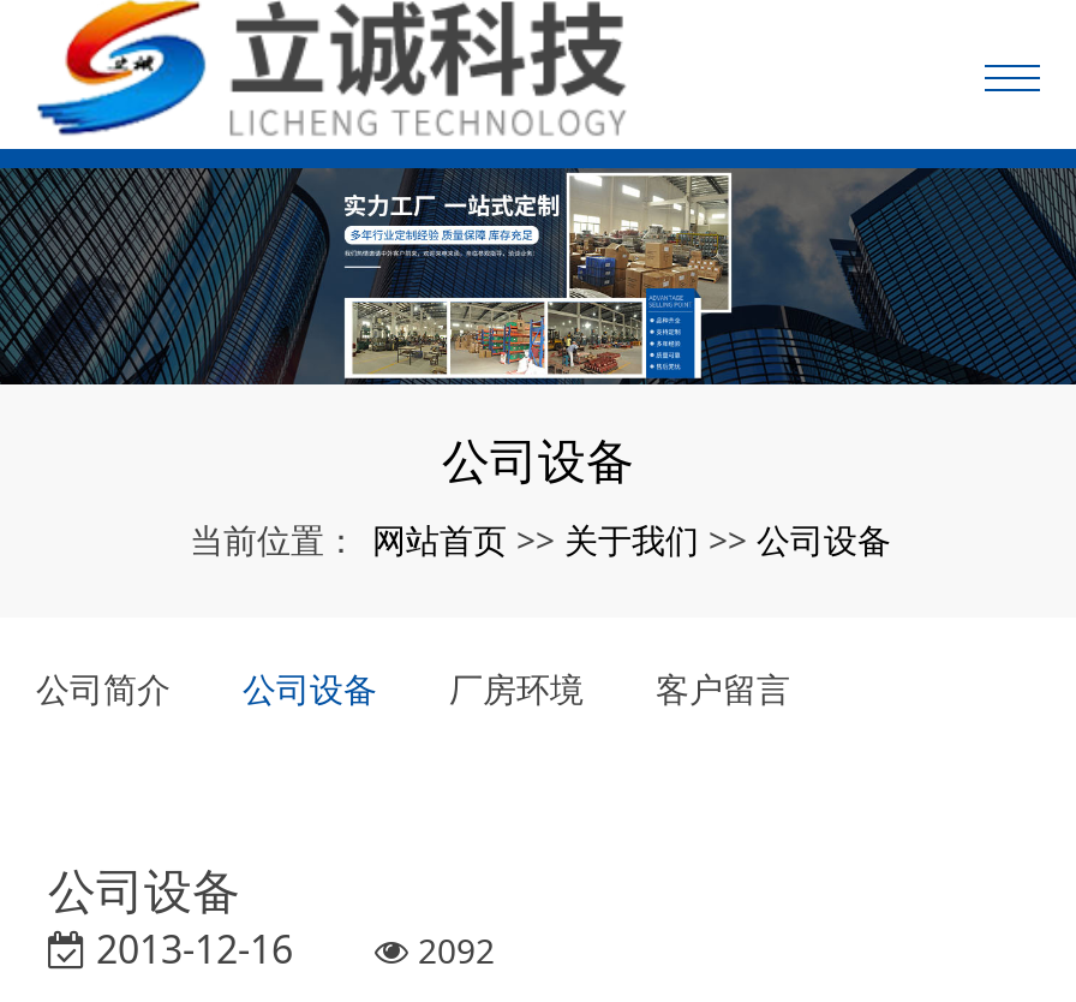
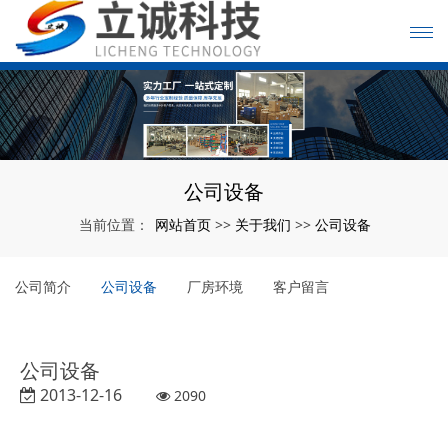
[408,927,495,973] 2092 -> [170,386,206,405] 2090

